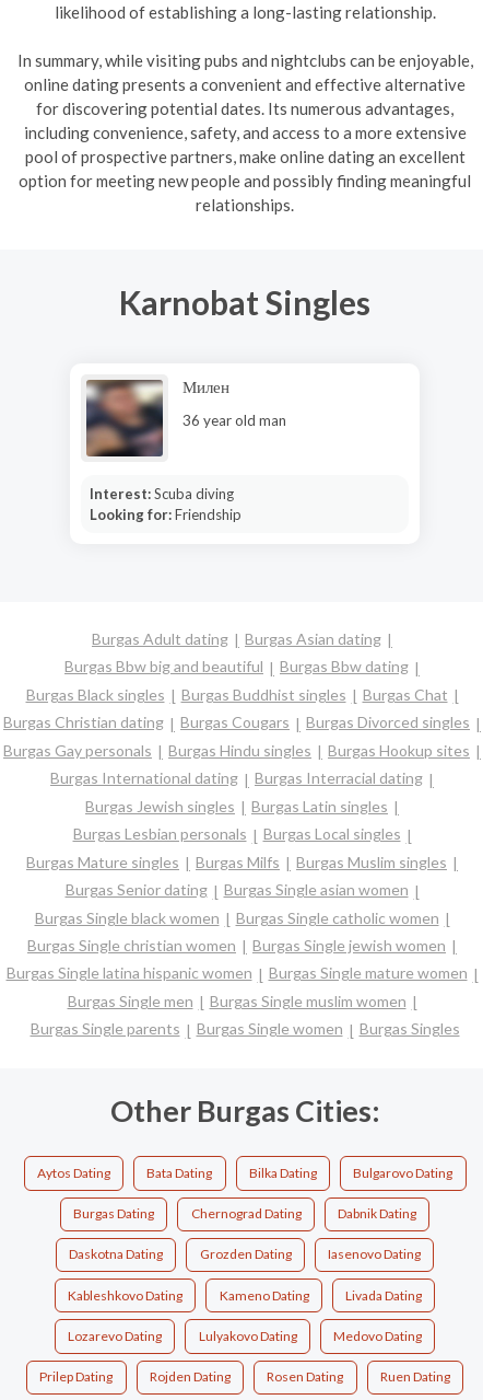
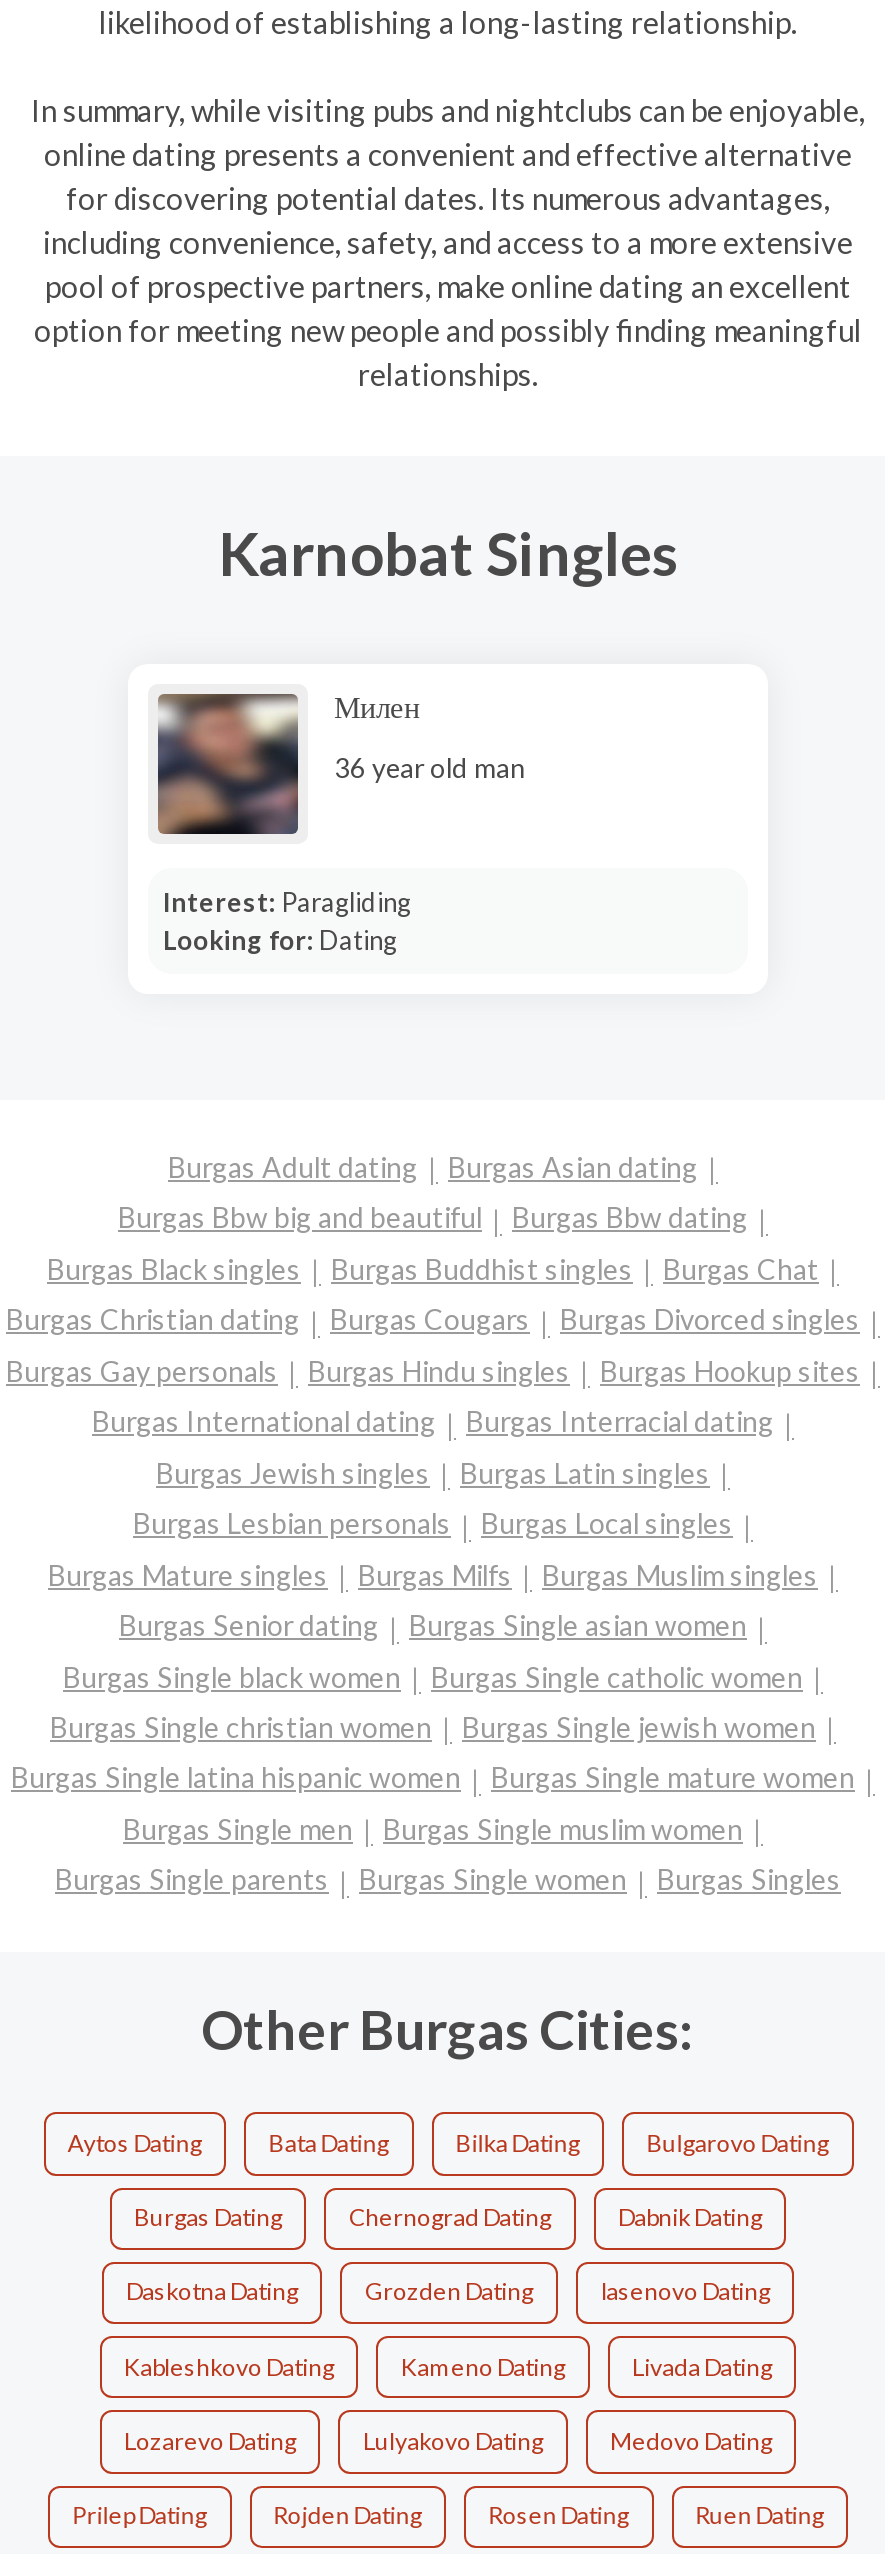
[89,484,241,523] Interest: Scuba diving | Looking for: Friendship -> [163,885,411,955] Interest: Paragliding | Looking for: Dating

